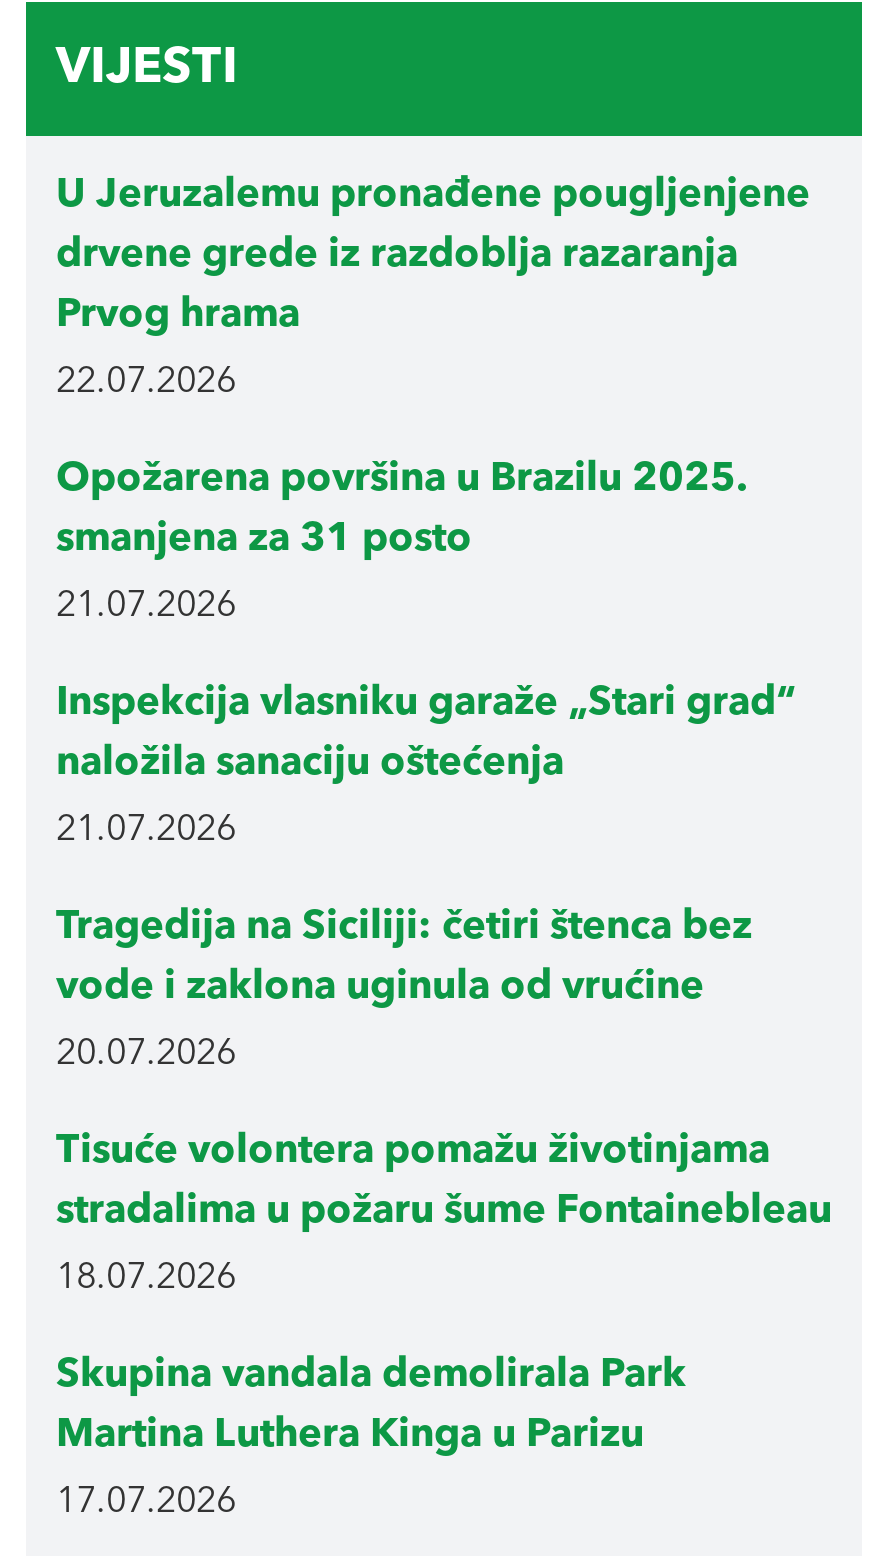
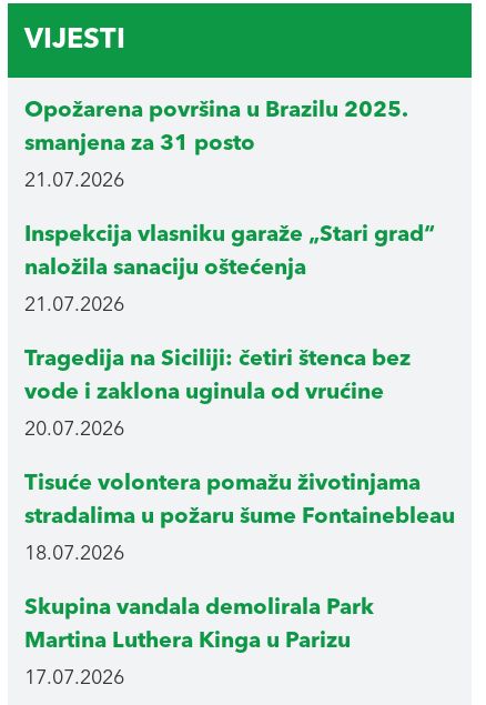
[56,176,810,400] U Jeruzalemu pronađene pougljenjene | drvene grede iz razdoblja razaranja | Prvog hrama | 22.07.2026 -> none

